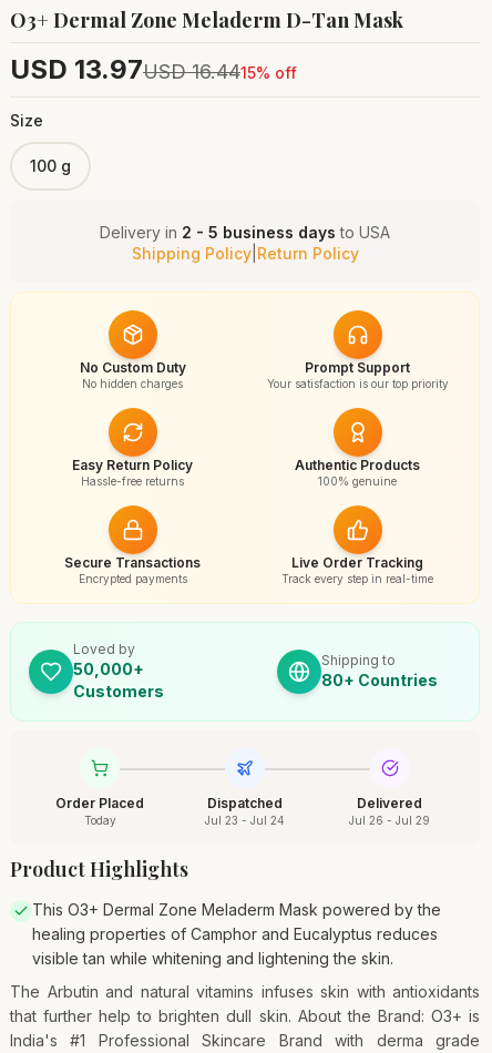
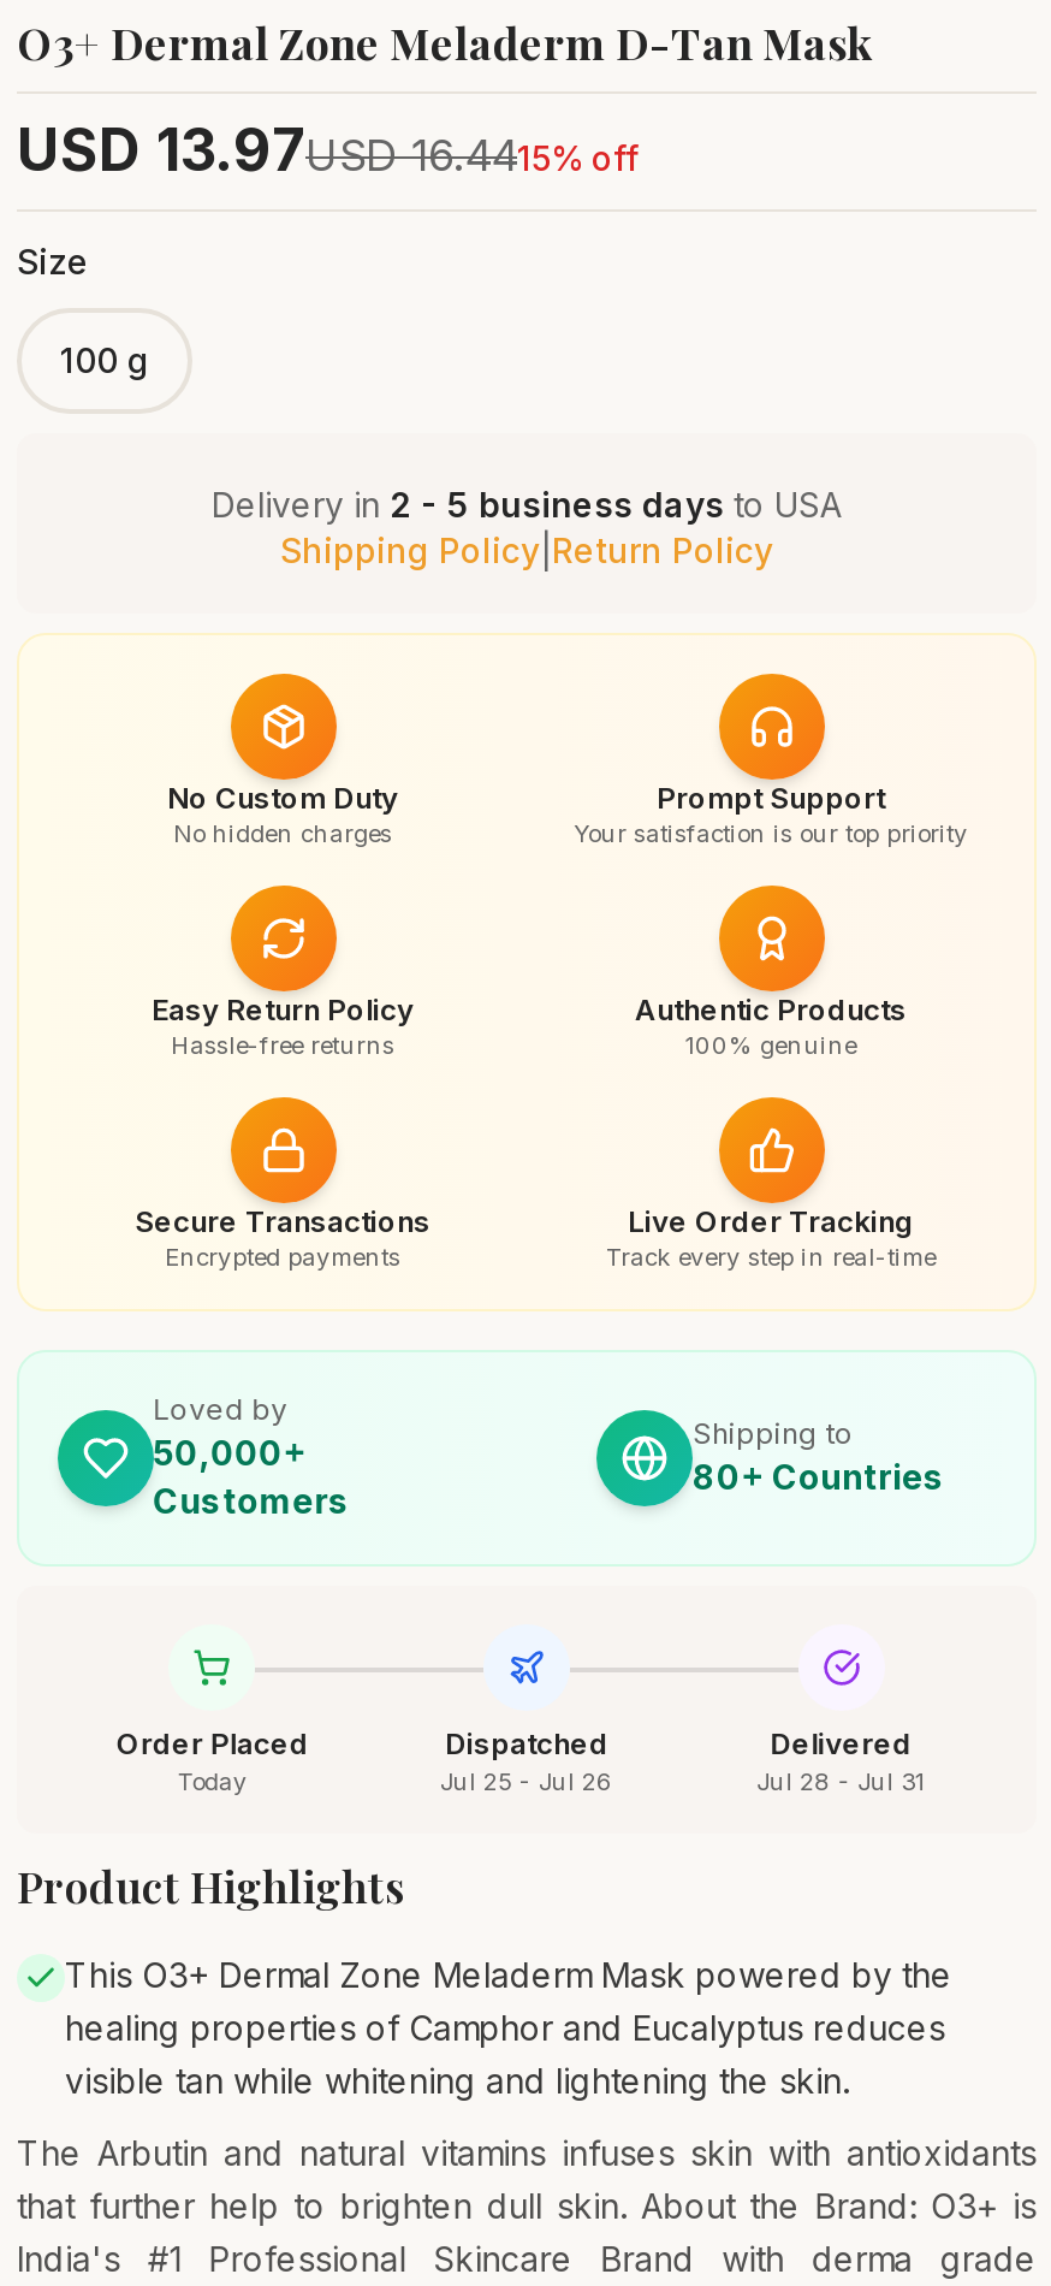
[205,814,285,827] Jul 23 - Jul 24 -> [440,1766,613,1795] Jul 25 - Jul 26
[349,814,430,827] Jul 26 - Jul 29 -> [757,1766,925,1795] Jul 28 - Jul 31

